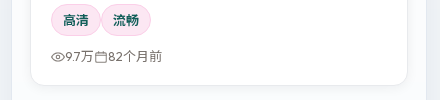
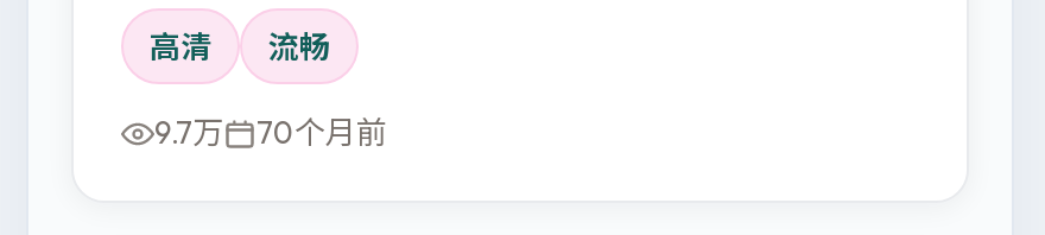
[65,48,162,64] 9.7万 82个月前 -> [154,113,387,151] 9.7万 70个月前

